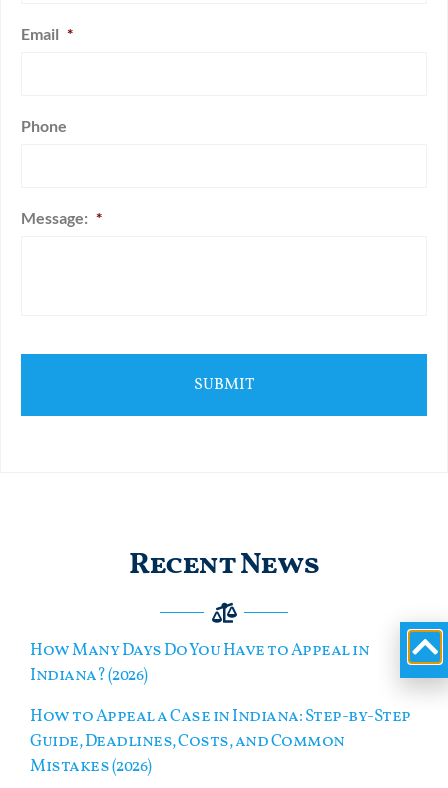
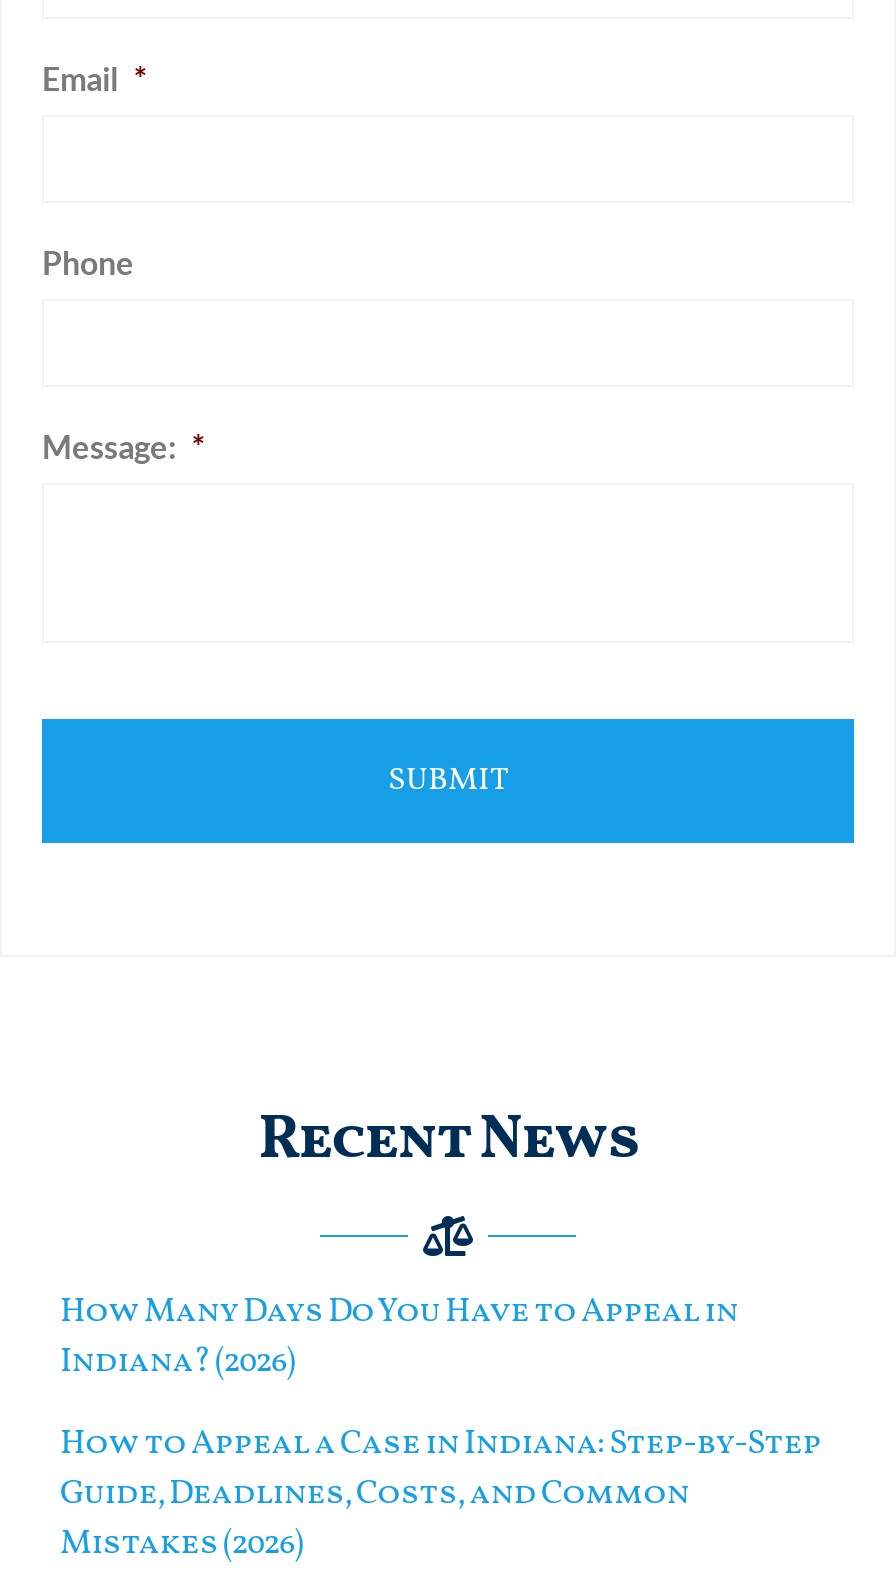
[398,621,445,688] [image] -> none

